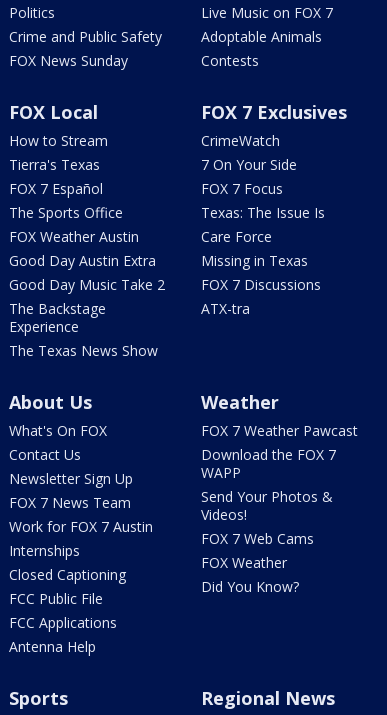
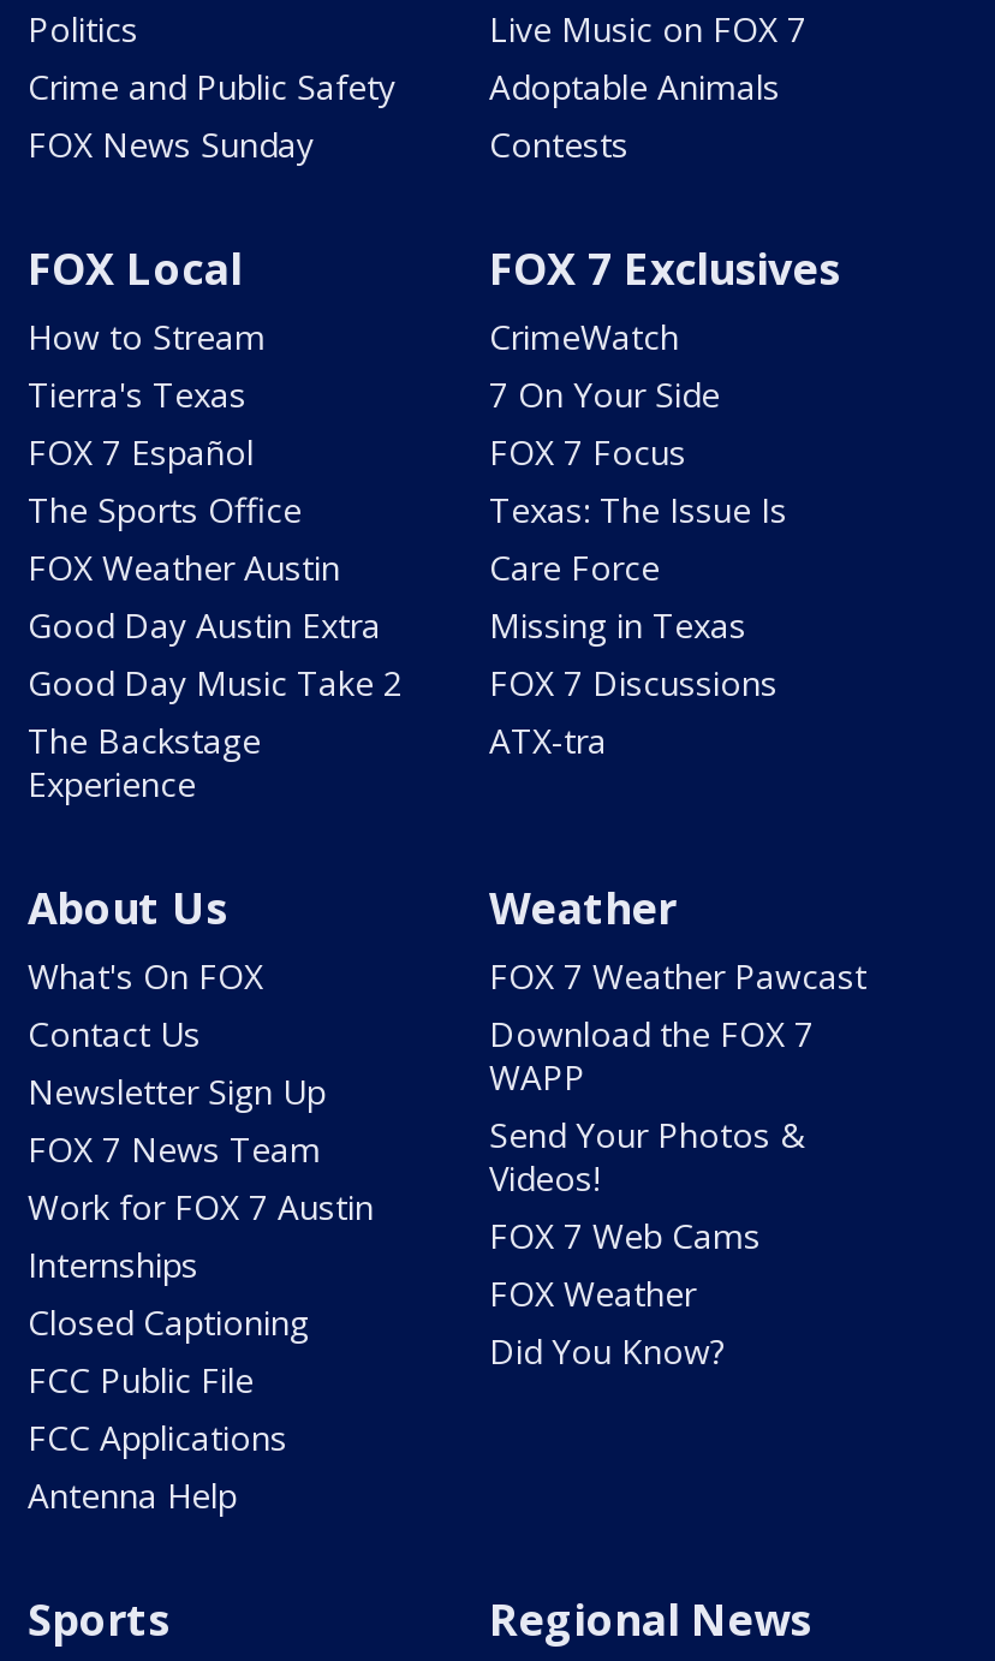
[9,341,158,360] The Texas News Show -> none

